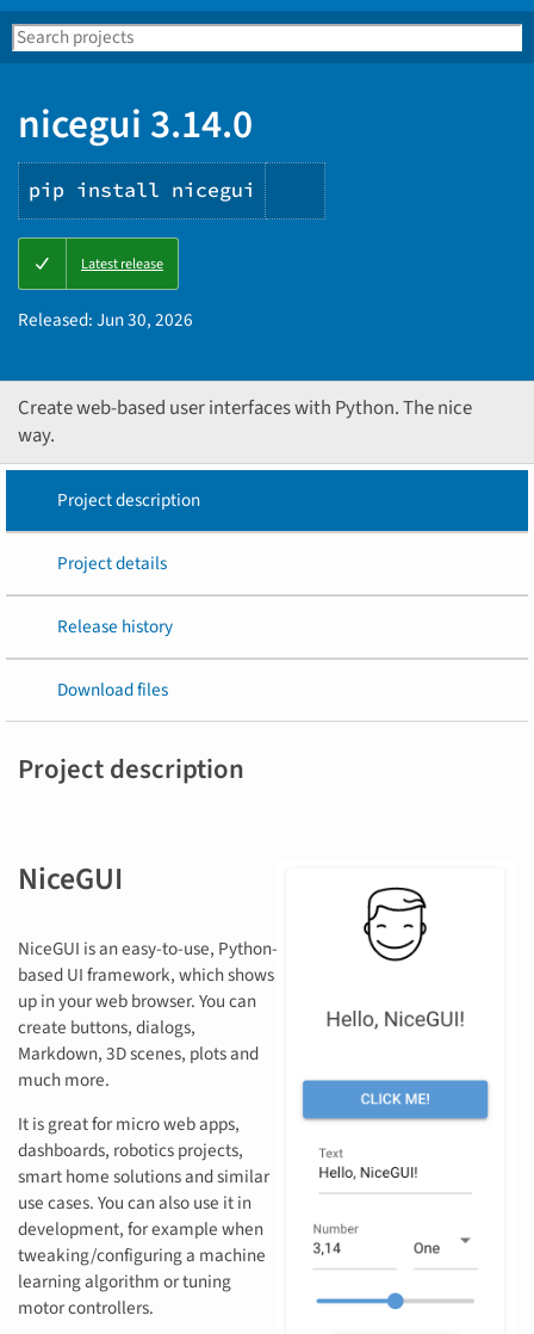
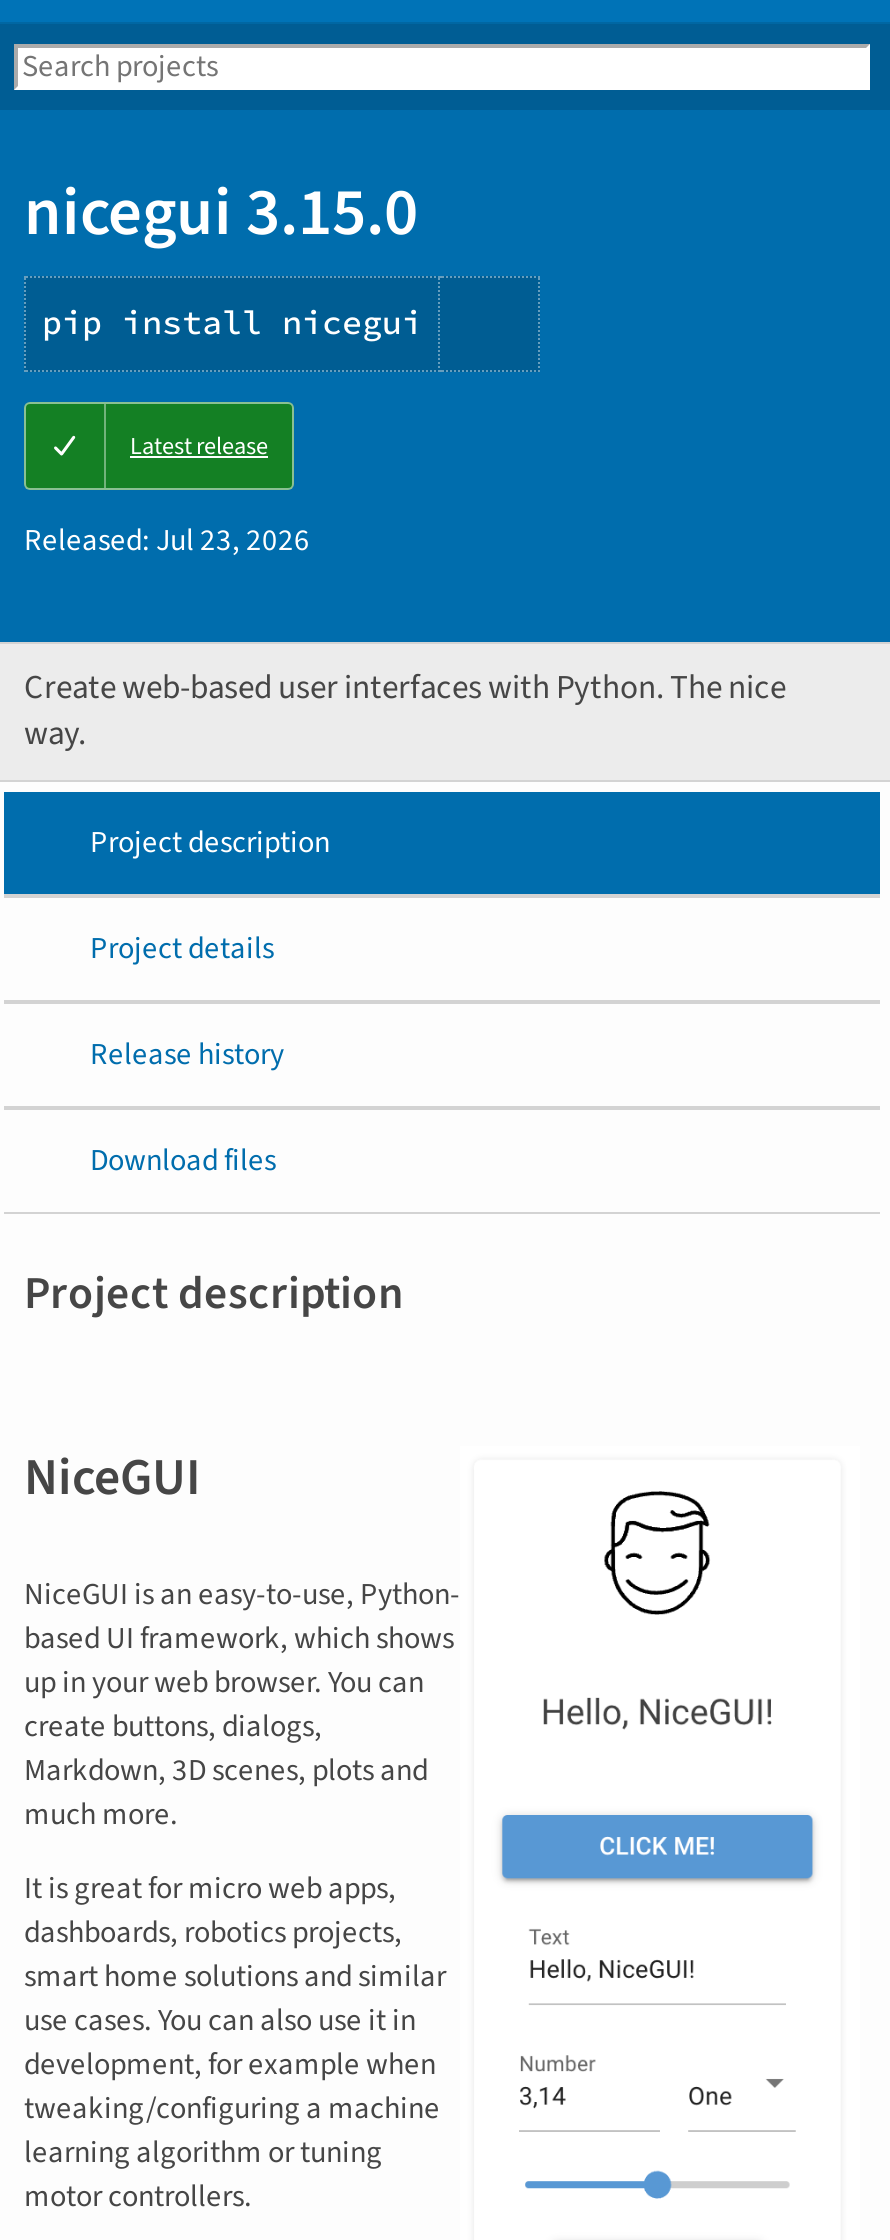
[18,97,253,153] nicegui 3.14.0 -> [24,166,418,260] nicegui 3.15.0
[18,307,193,333] Released: Jun 30, 2026 -> [24,518,310,562] Released: Jul 23, 2026

